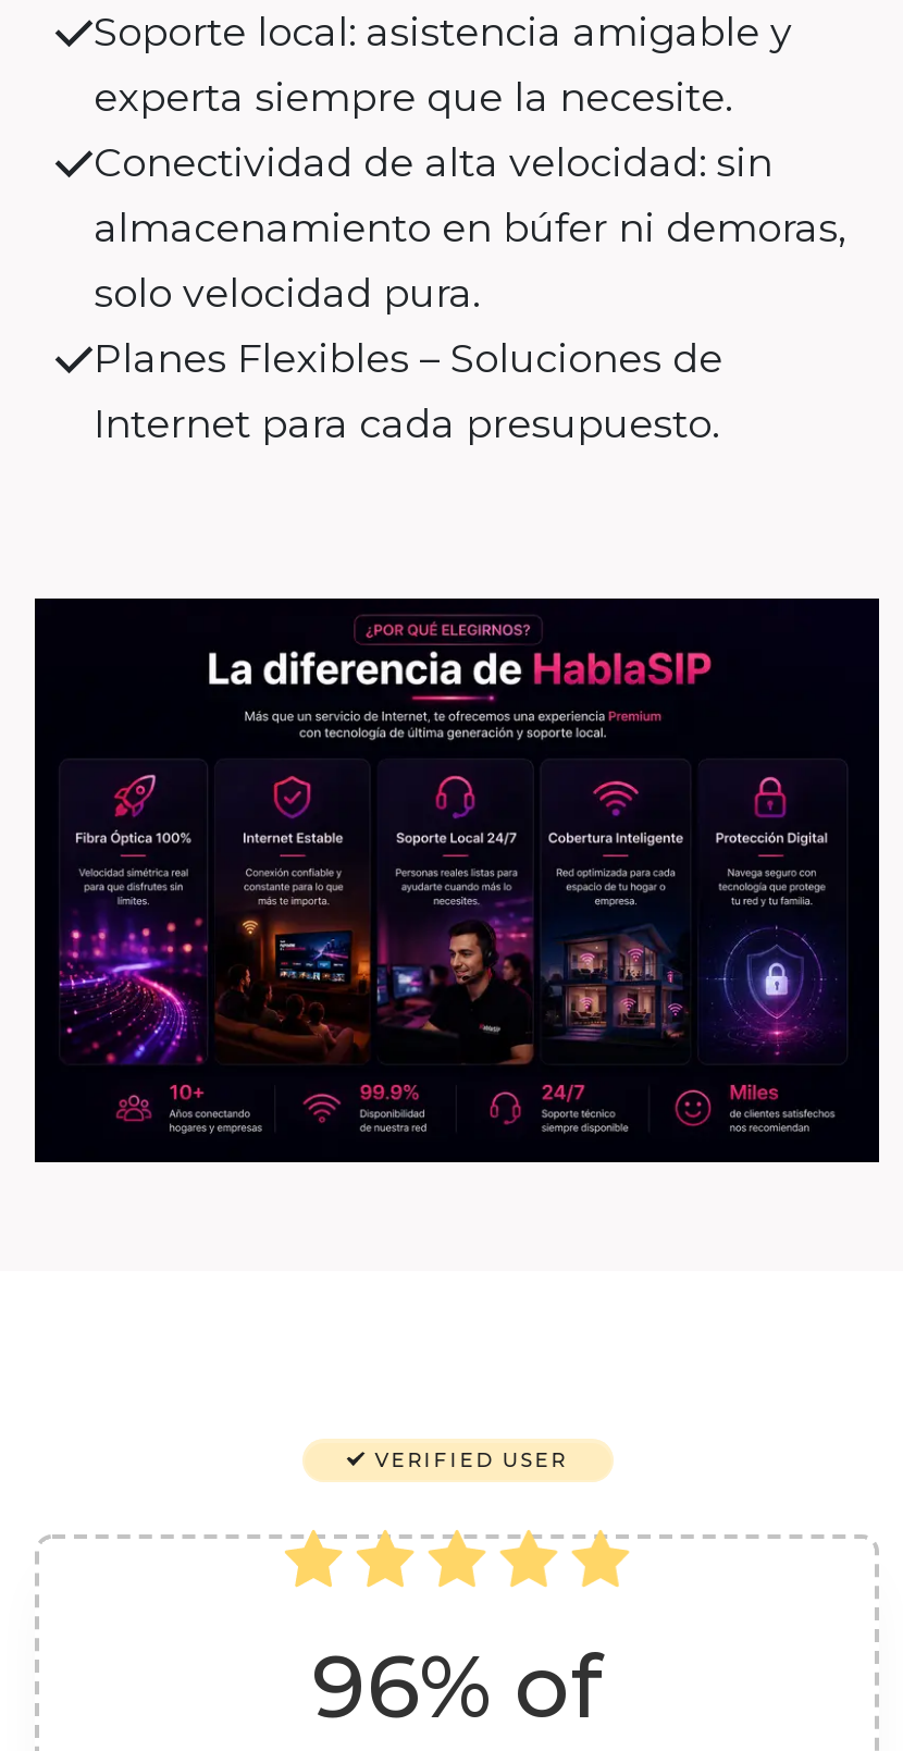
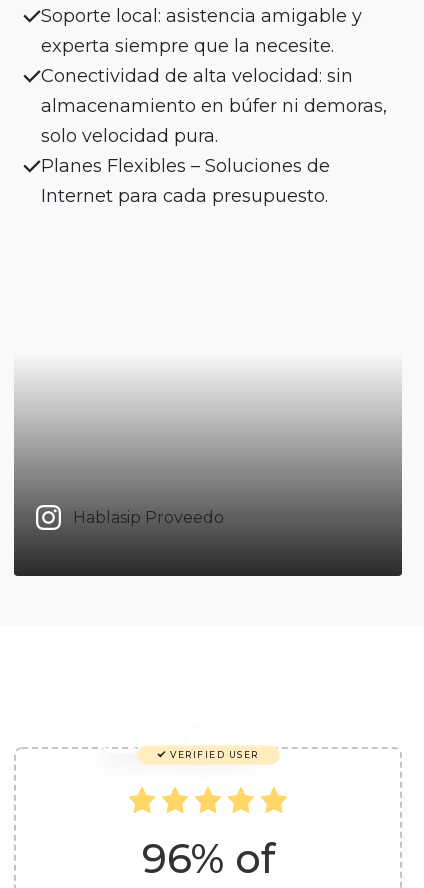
none -> [73,507,224,526] Hablasip Proveedo
[33,596,881,1164] [image] -> [13,359,403,577] [image]

